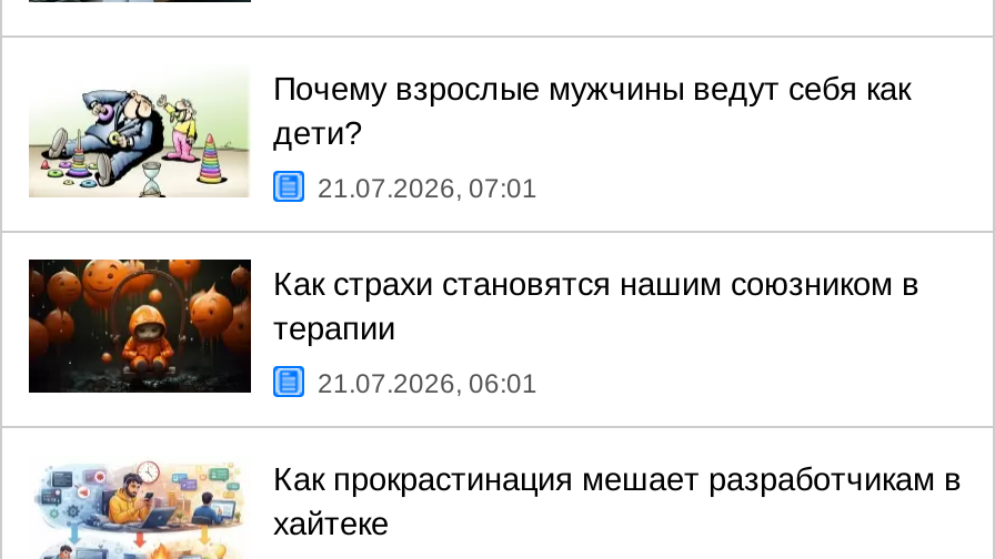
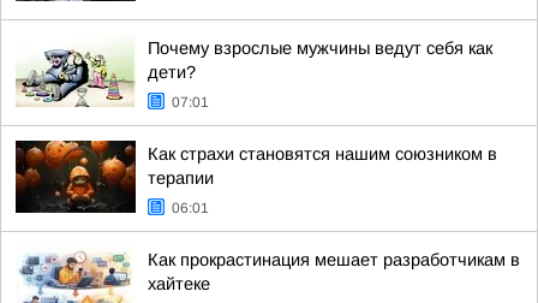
[318,173,537,204] 21.07.2026, 07:01 -> [172,94,209,111] 07:01
[318,368,537,399] 21.07.2026, 06:01 -> [172,200,209,216] 06:01

